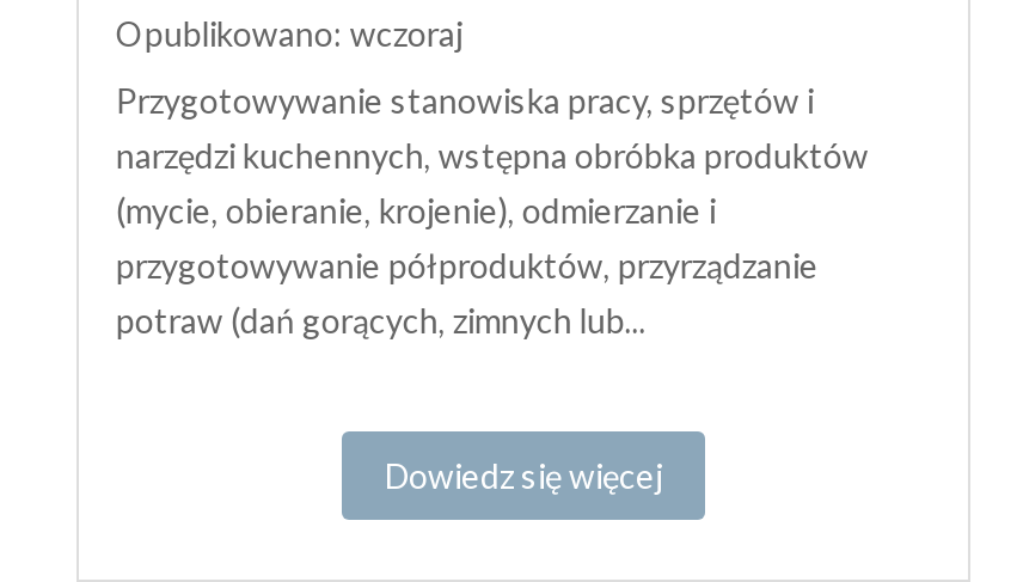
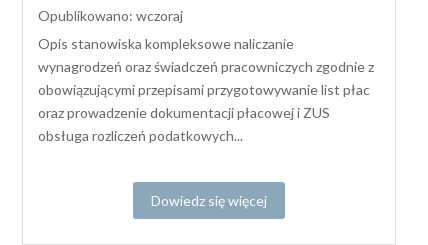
[116,81,869,342] Przygotowywanie stanowiska pracy, sprzętów i | narzędzi kuchennych, wstępna obróbka produktów | (mycie, obieranie, krojenie), odmierzanie i | przygotowywanie półproduktów, przyrządzanie | potraw (dań gorących, zimnych lub... -> [38,35,374,144] Opis stanowiska kompleksowe naliczanie | wynagrodzeń oraz świadczeń pracowniczych zgodnie z | obowiązującymi przepisami przygotowywanie list płac | oraz prowadzenie dokumentacji płacowej i ZUS | obsługa rozliczeń podatkowych...

